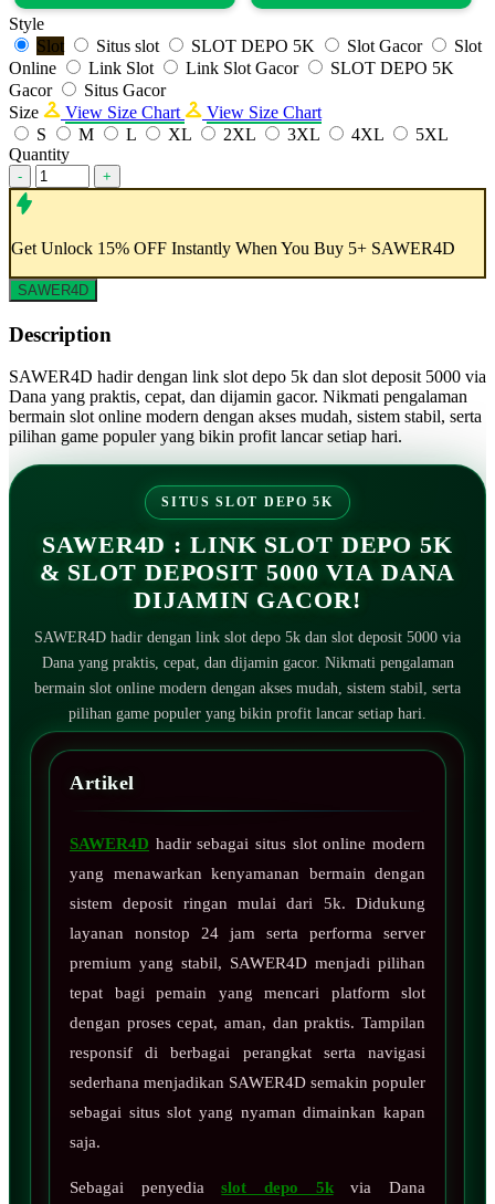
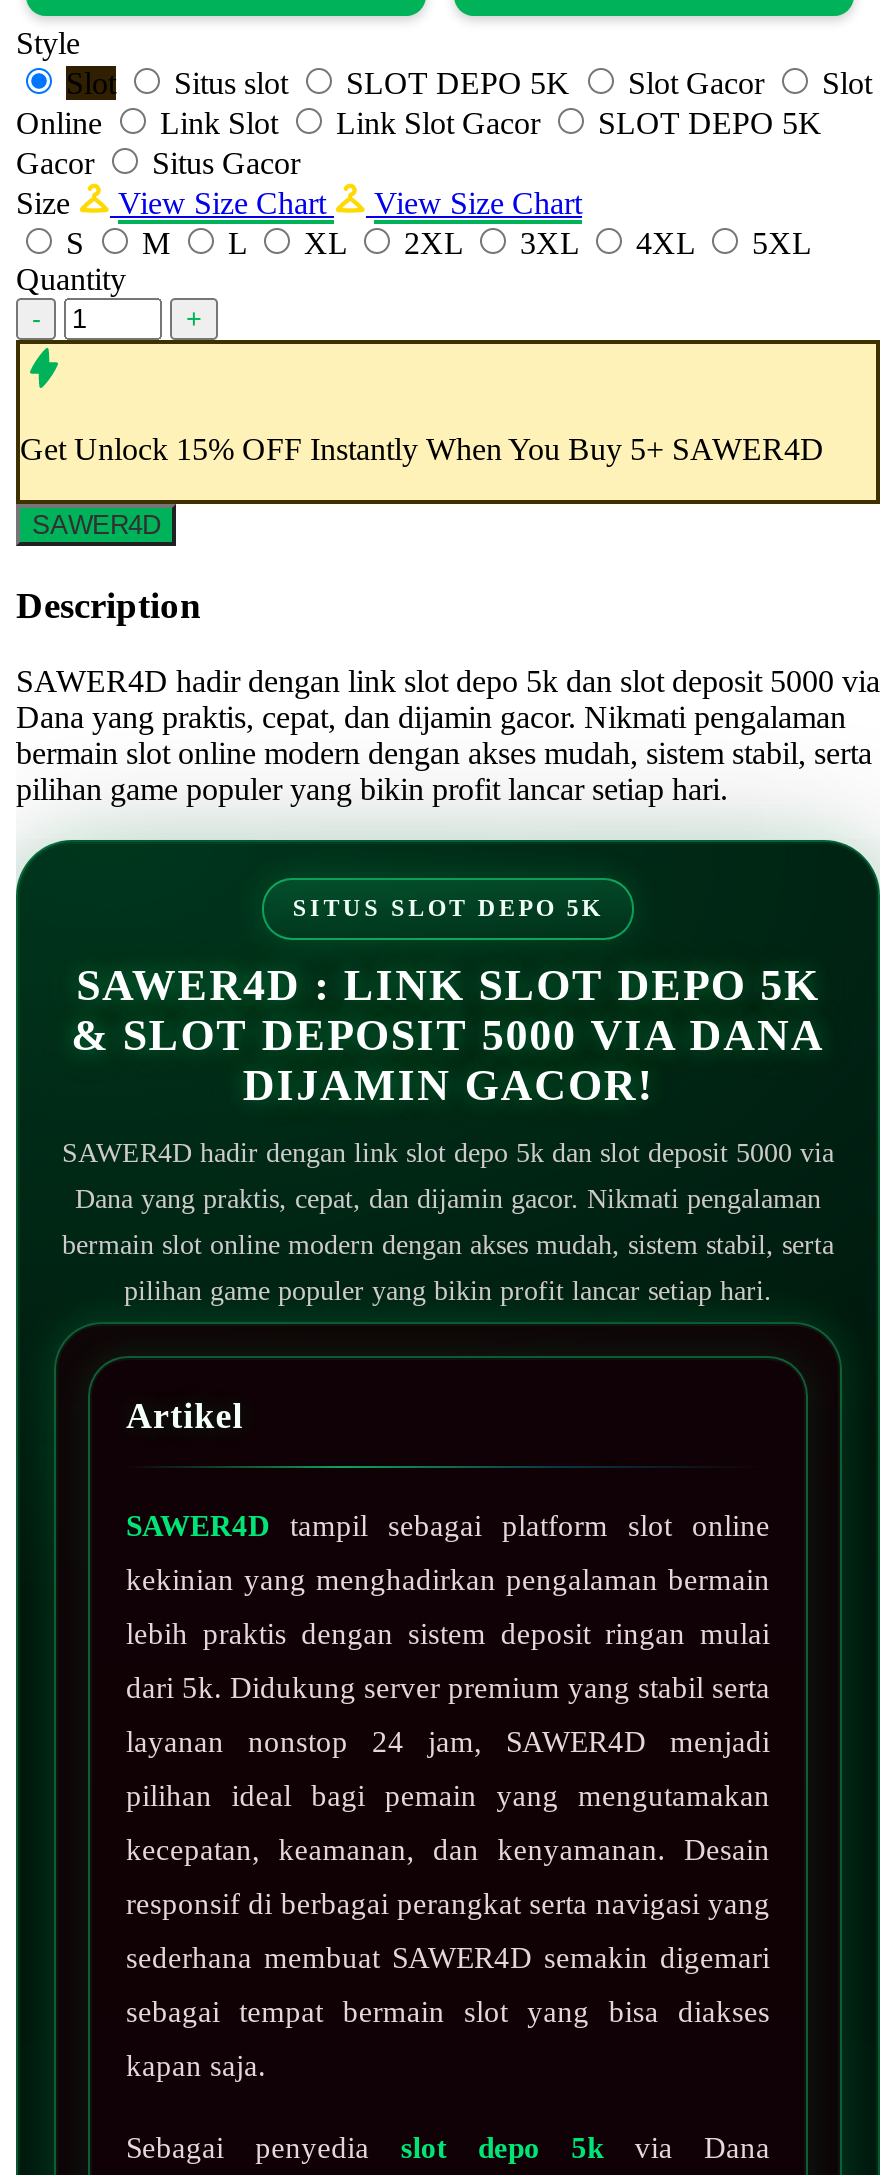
[70,835,425,853] SAWER4D hadir sebagai situs slot online modern -> [126,1511,770,1543] SAWER4D tampil sebagai platform slot online
[70,865,425,883] yang menawarkan kenyamanan bermain dengan -> [126,1565,770,1597] kekinian yang menghadirkan pengalaman bermain
[70,895,425,912] sistem deposit ringan mulai dari 5k. Didukung -> [126,1619,770,1651] lebih praktis dengan sistem deposit ringan mulai
[70,925,425,942] layanan nonstop 24 jam serta performa server -> [126,1673,770,1705] dari 5k. Didukung server premium yang stabil serta
[70,954,425,972] premium yang stabil, SAWER4D menjadi pilihan -> [126,1727,770,1759] layanan nonstop 24 jam, SAWER4D menjadi
[70,984,425,1002] tepat bagi pemain yang mencari platform slot -> [126,1781,770,1813] pilihan ideal bagi pemain yang mengutamakan
[70,1014,425,1032] dengan proses cepat, aman, dan praktis. Tampilan -> [126,1835,770,1867] kecepatan, keamanan, dan kenyamanan. Desain
[70,1044,425,1062] responsif di berbagai perangkat serta navigasi -> [126,1889,770,1921] responsif di berbagai perangkat serta navigasi yang
[70,1074,425,1092] sederhana menjadikan SAWER4D semakin populer -> [126,1943,770,1975] sederhana membuat SAWER4D semakin digemari
[70,1104,425,1121] sebagai situs slot yang nyaman dimainkan kapan -> [126,1997,770,2029] sebagai tempat bermain slot yang bisa diakses
[70,1134,101,1151] saja. -> [126,2051,266,2083] kapan saja.

